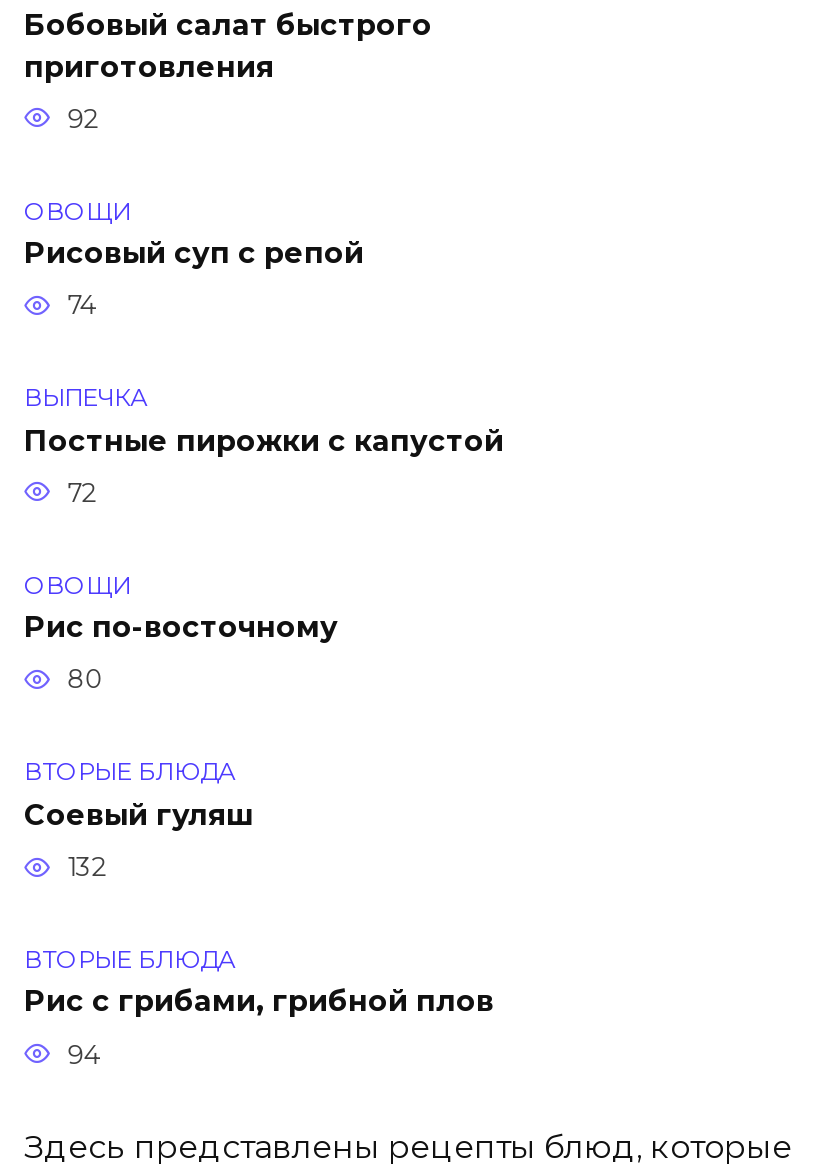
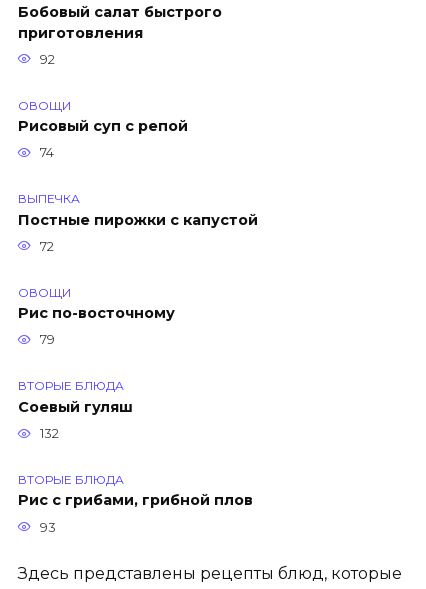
[68,665,104,695] 80 -> [40,332,55,347] 79
[68,1039,100,1069] 94 -> [40,520,56,535] 93

